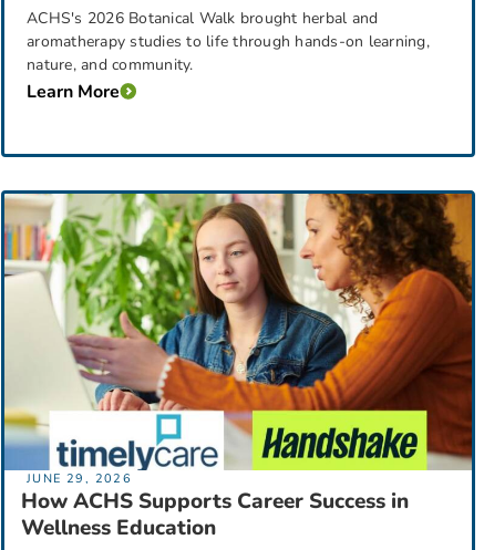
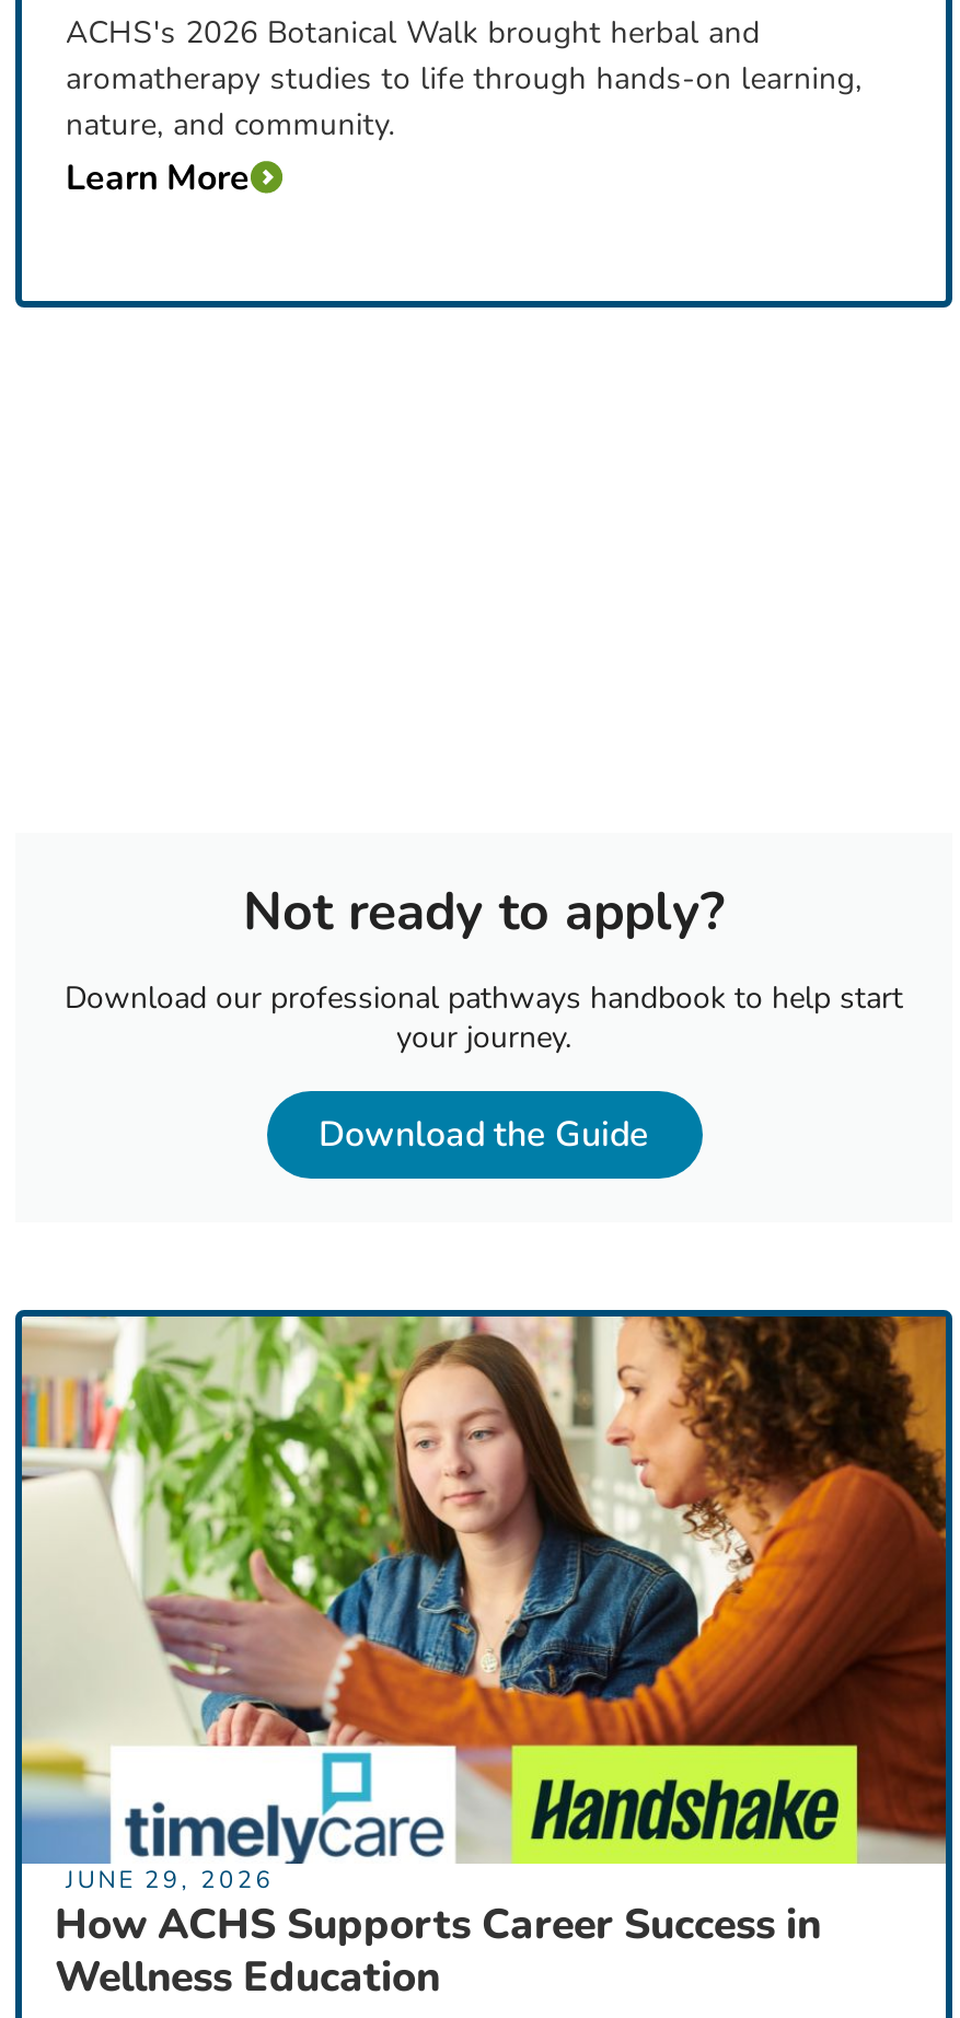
none -> [65,877,903,1159] Not ready to apply? | Download our professional pathways handbook to help start | your journey. | Download the Guide

